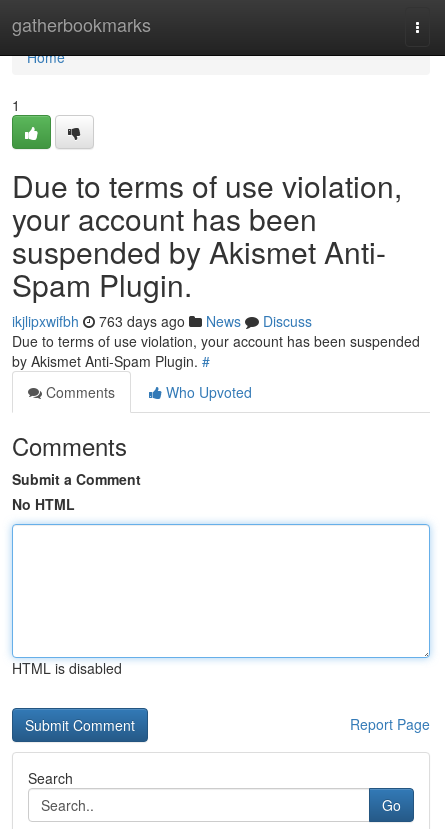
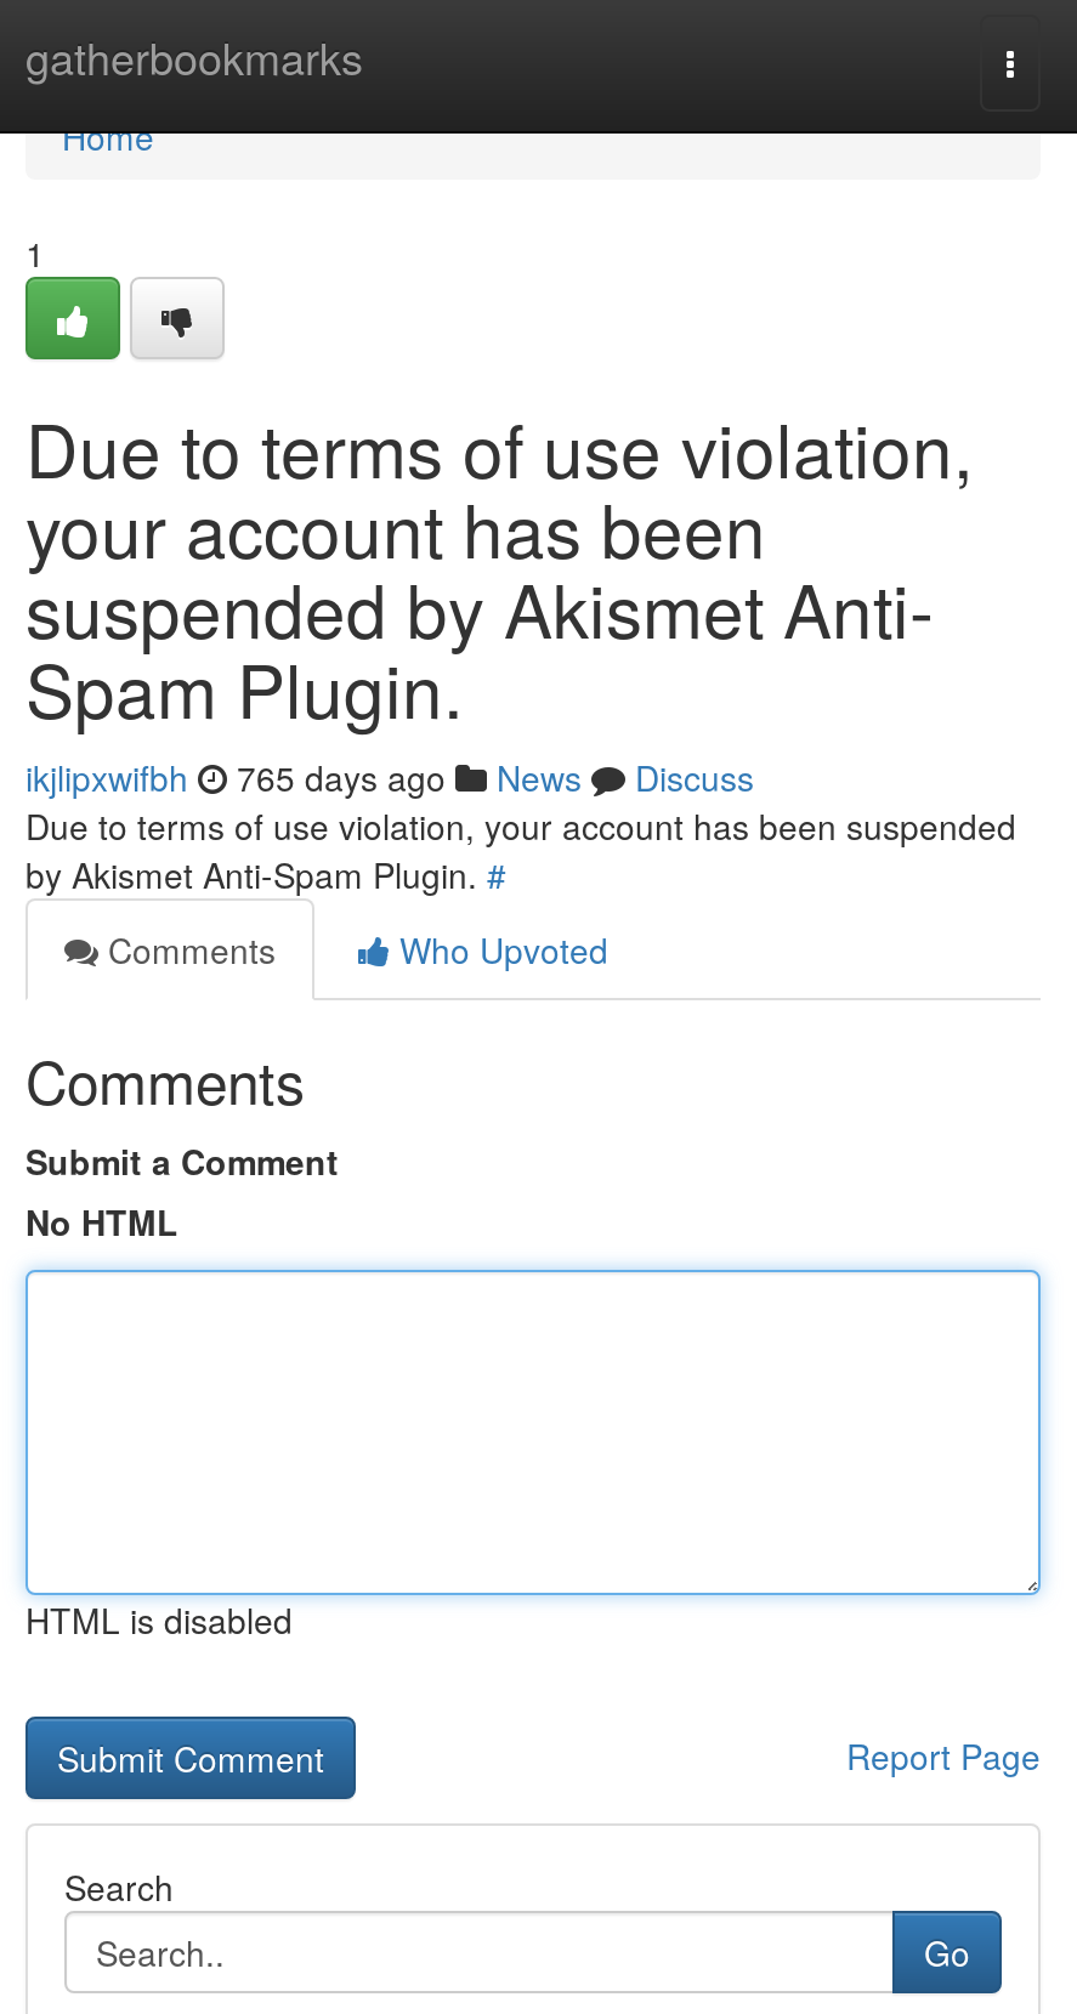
[12,311,312,331] ikjlipxwifbh 763 days ago News Discuss -> [25,753,754,801] ikjlipxwifbh 765 days ago News Discuss

